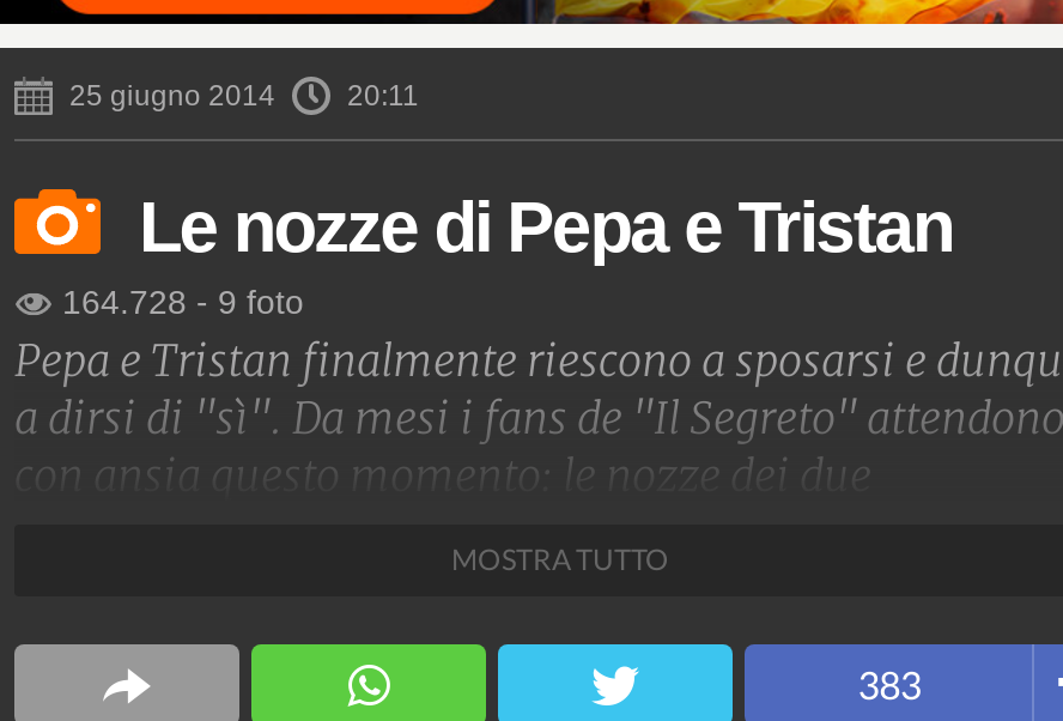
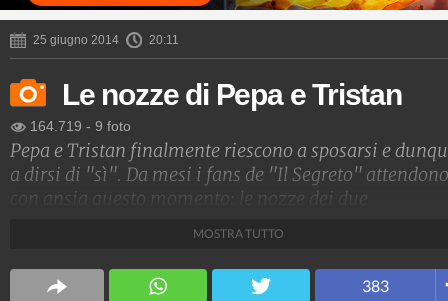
[62,282,304,320] 164.728 - 9 foto -> [30,118,131,134] 164.719 - 9 foto

